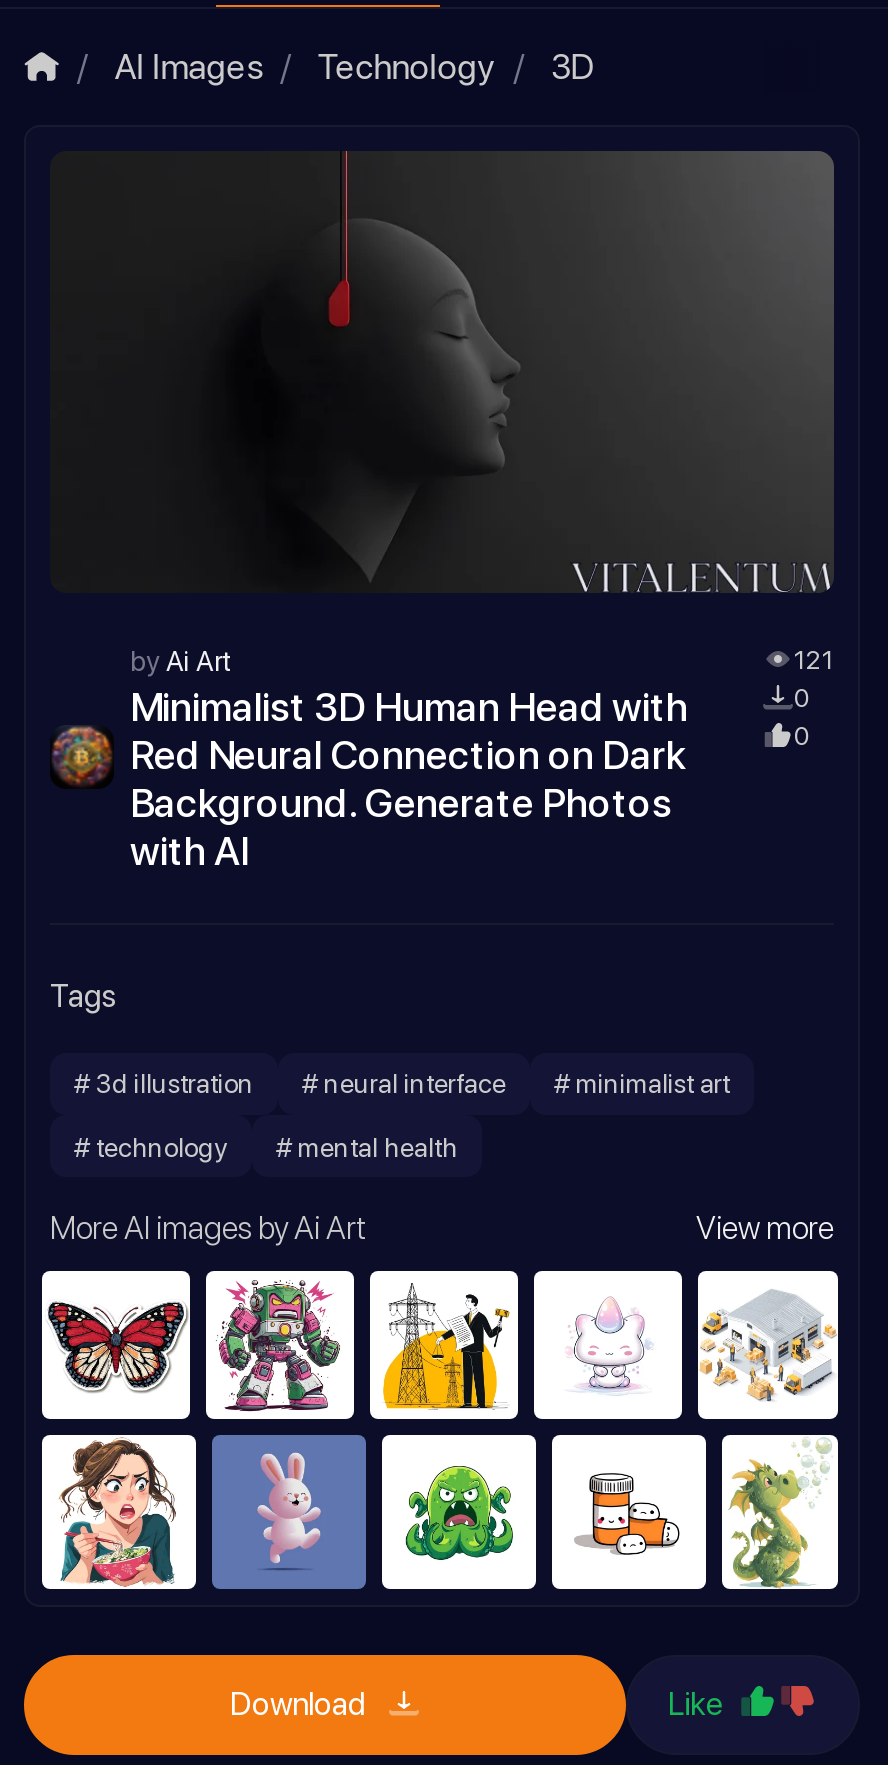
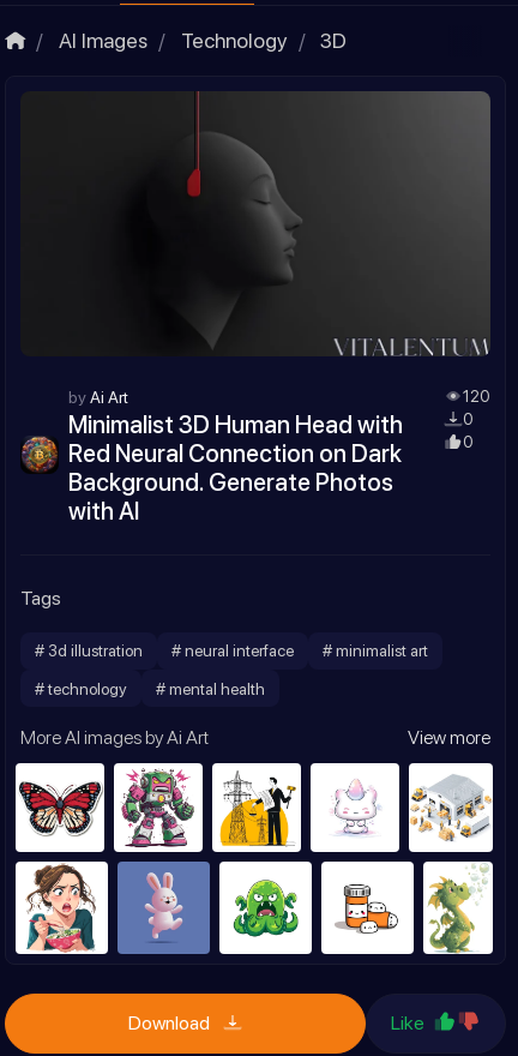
[794,645,834,675] 121 -> [463,387,490,405] 120

